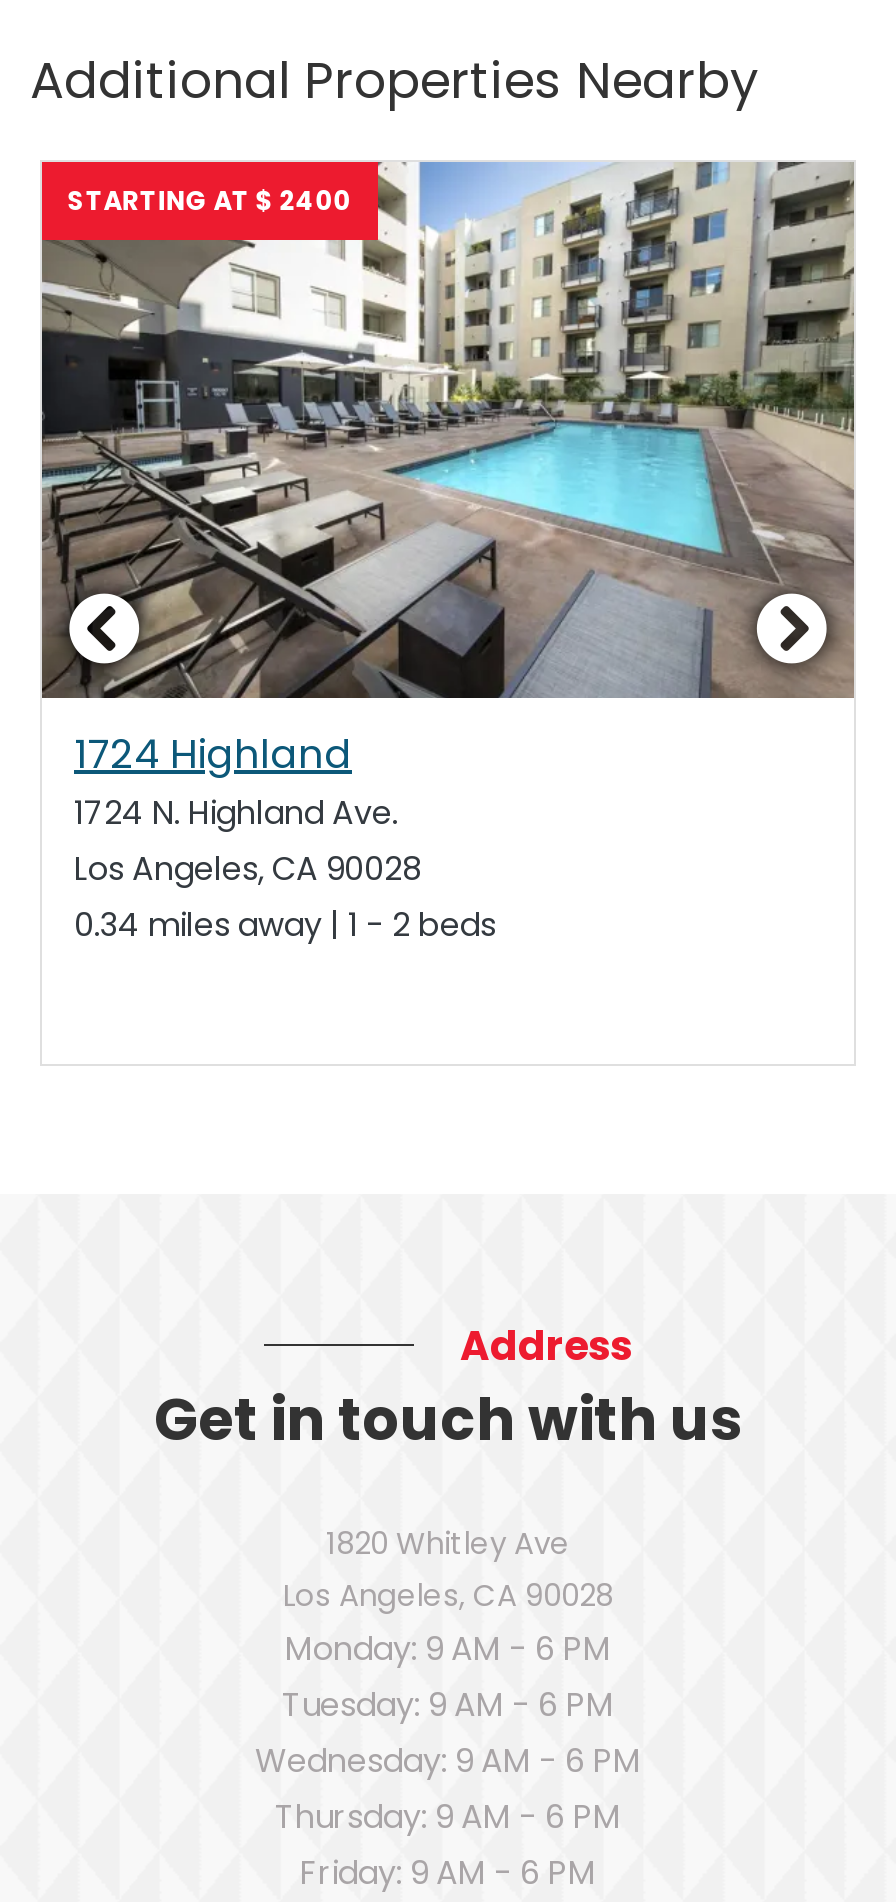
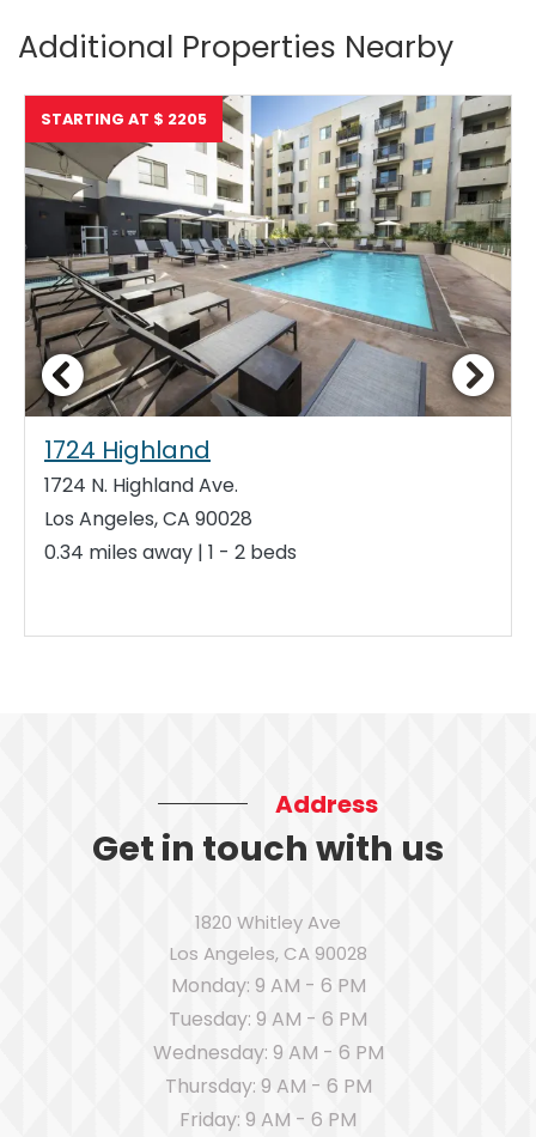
[68,184,352,218] STARTING AT $2400 -> [40,109,207,129] STARTING AT $2205

